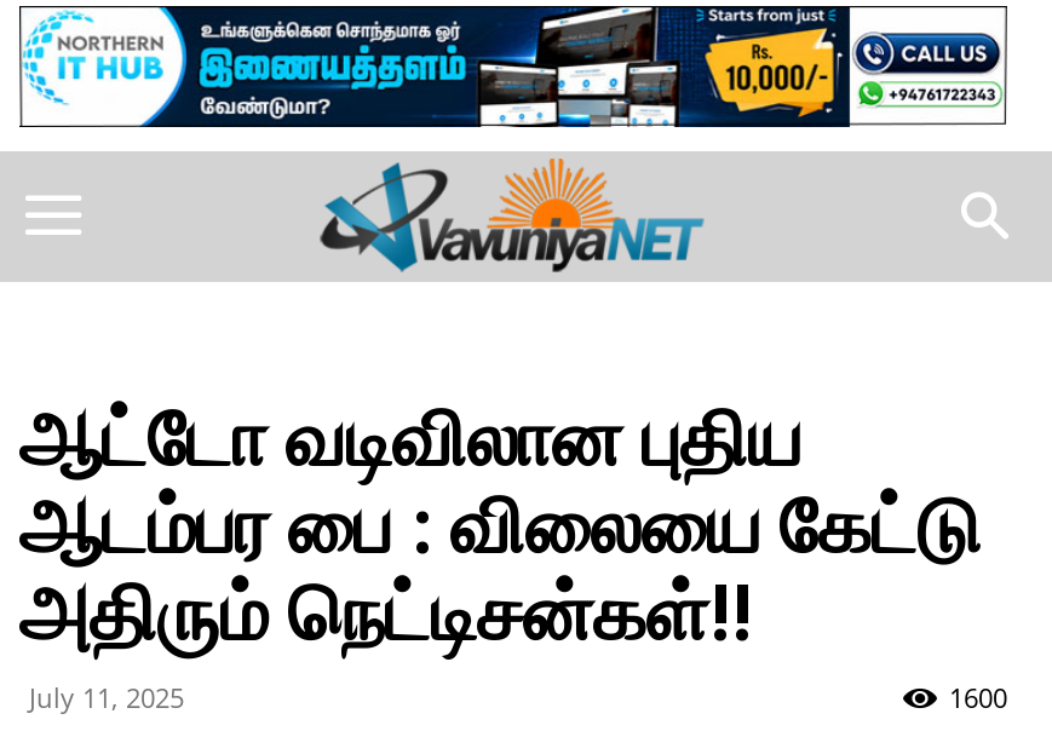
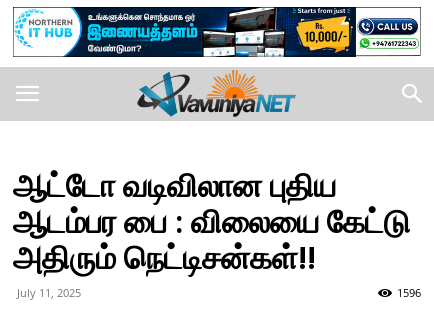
[949,679,1007,715] 1600 -> [397,285,421,300] 1596

